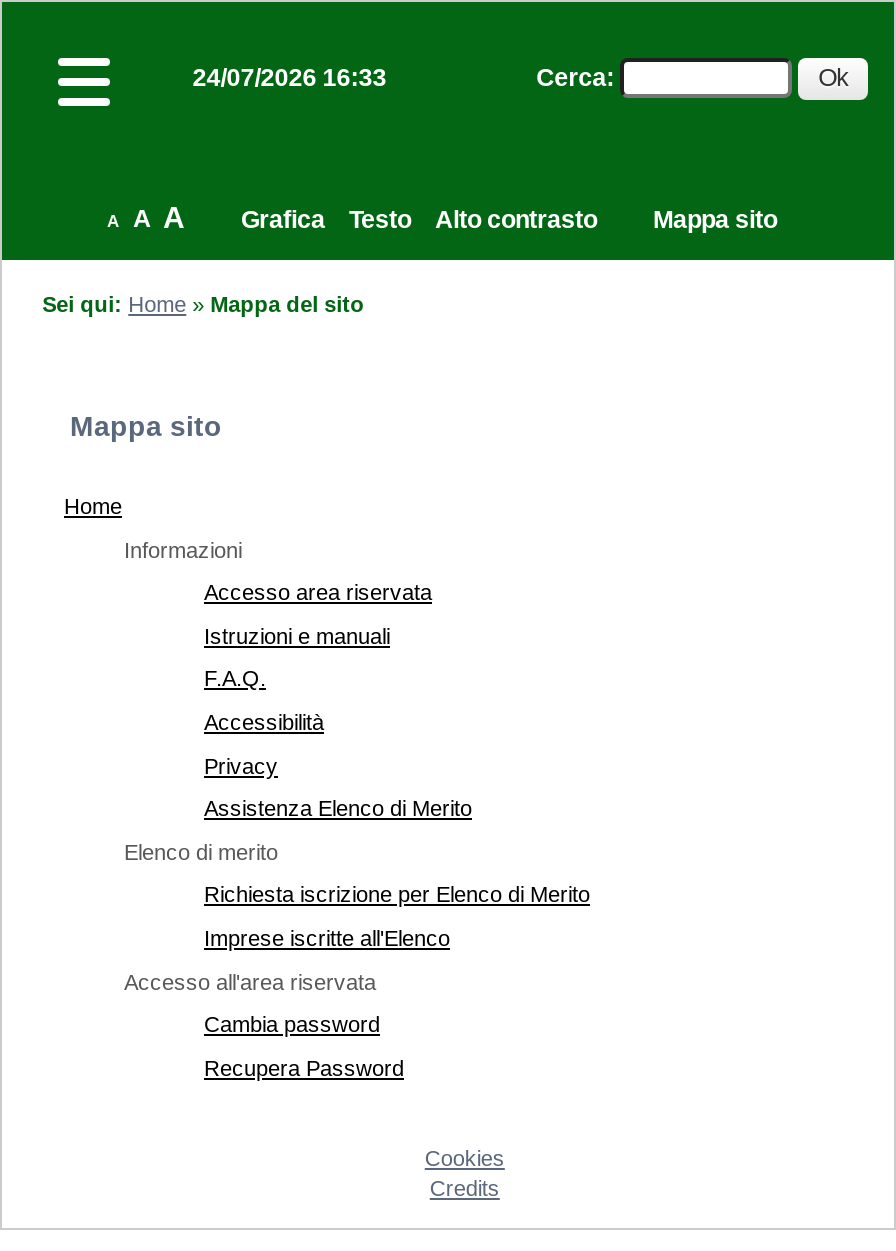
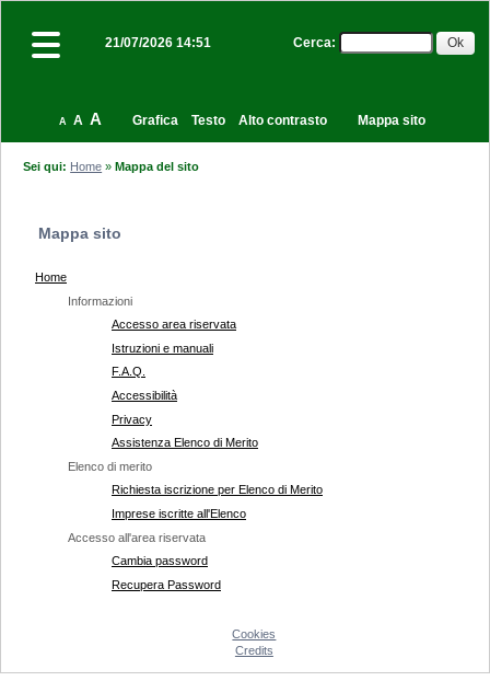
[193,64,387,92] 24/07/2026 16:33 -> [105,35,211,51] 21/07/2026 14:51

